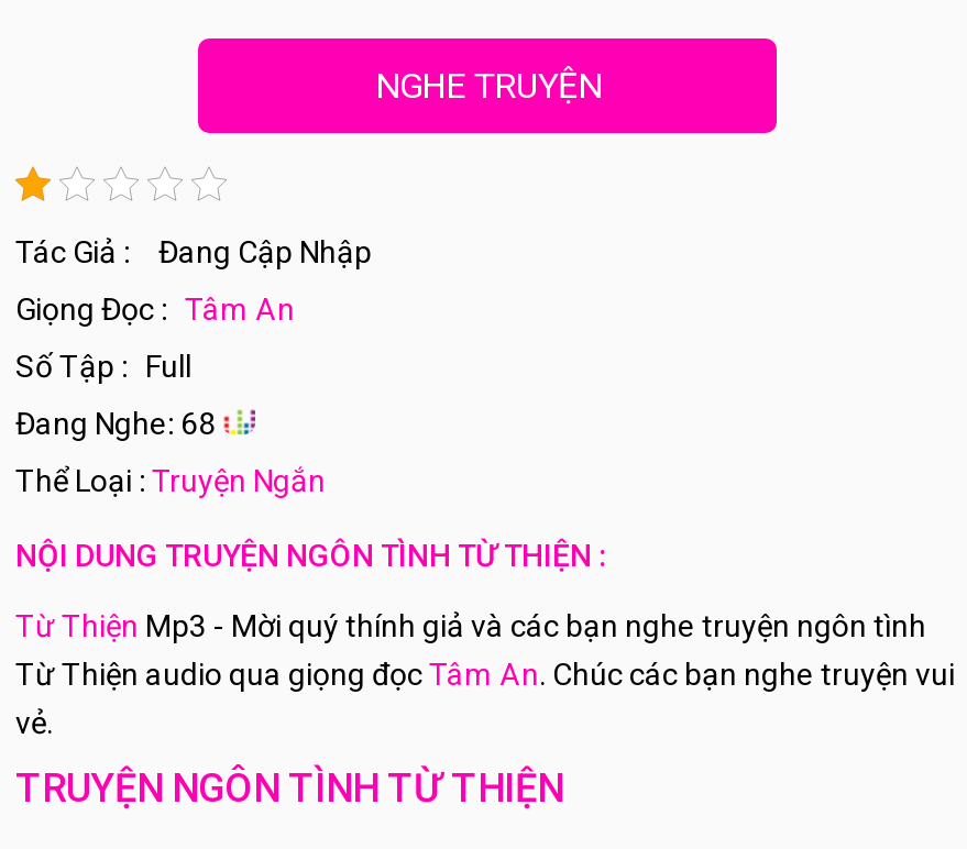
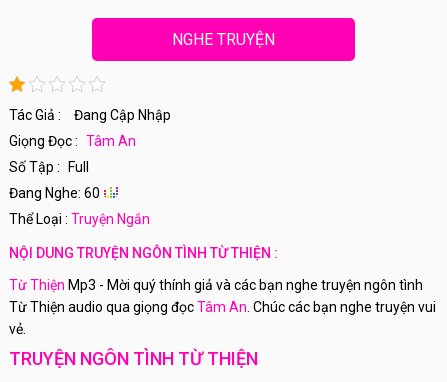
[15,406,222,441] Đang Nghe: 68 -> [9,185,103,201] Đang Nghe: 60

